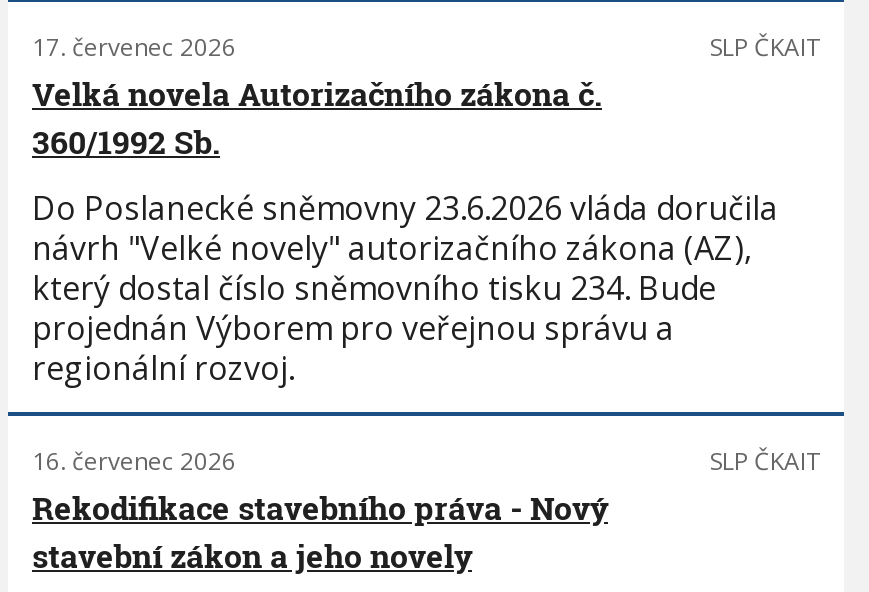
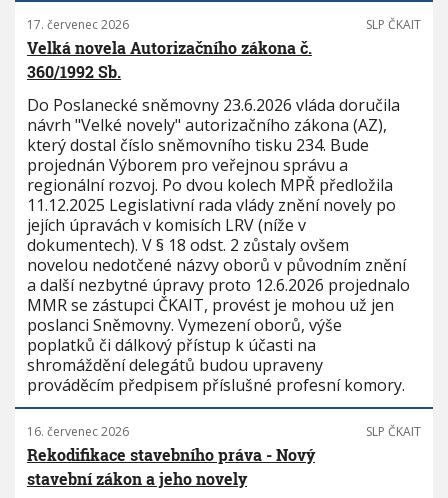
[32,346,294,390] regionální rozvoj. -> [27,174,410,396] regionální rozvoj. Po dvou kolech MPŘ předložila | 11.12.2025 Legislativní rada vlády znění novely po | jejích úpravách v komisích LRV (níže v | dokumentech). V § 18 odst. 2 zůstaly ovšem | novelou nedotčené názvy oborů v původním znění | a další nezbytné úpravy proto 12.6.2026 projednalo | MMR se zástupci ČKAIT, provést je mohou už jen | poslanci Sněmovny. Vymezení oborů, výše | poplatků či dálkový přístup k účasti na | shromáždění delegátů budou upraveny | prováděcím předpisem příslušné profesní komory.

